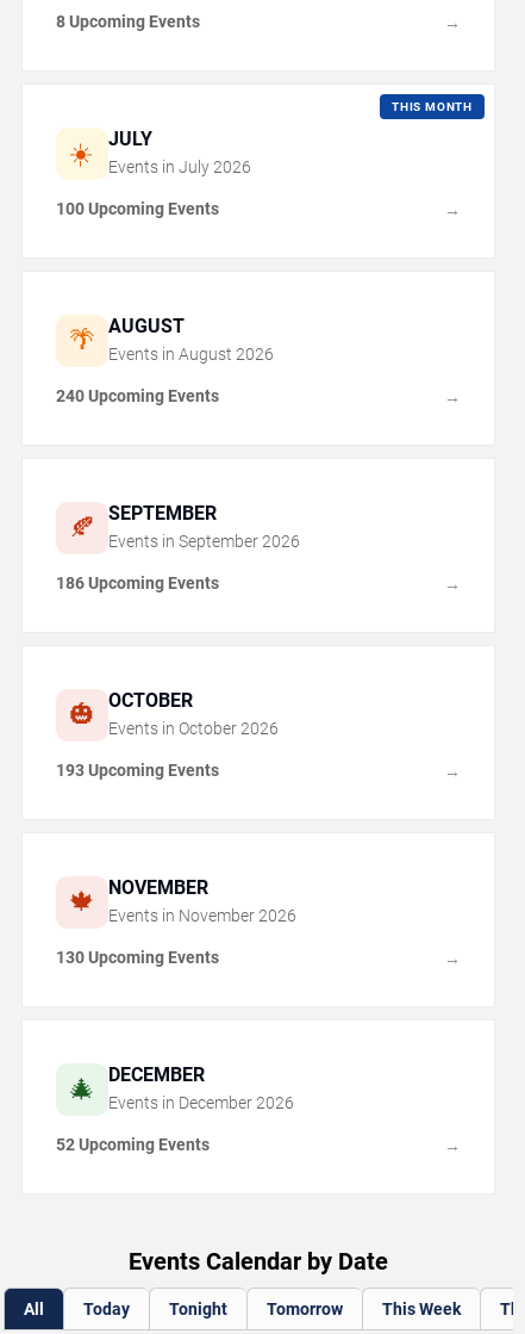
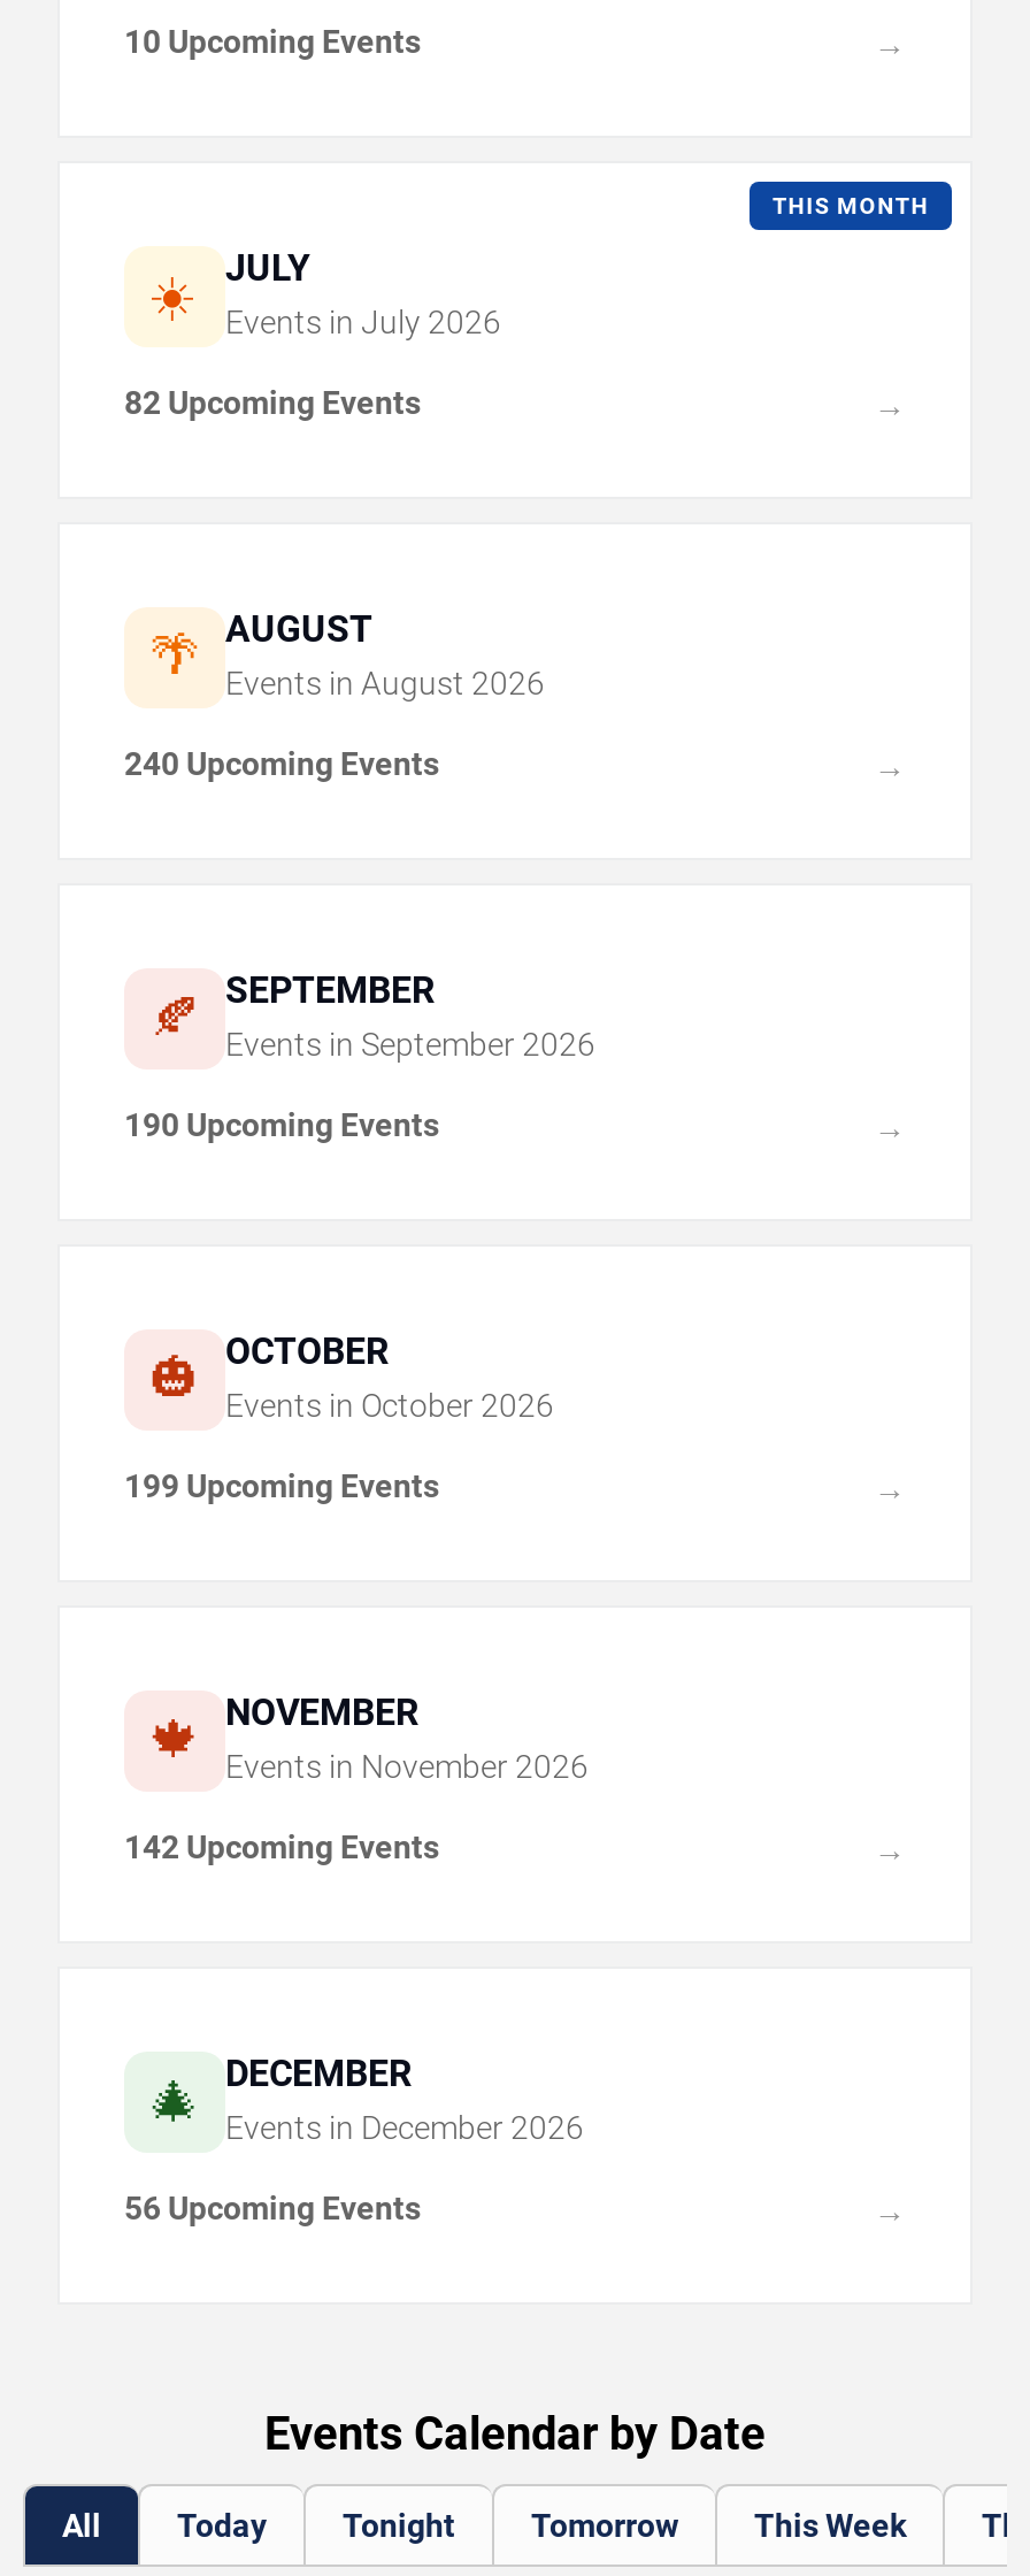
[56,13,200,32] 8 Upcoming Events -> [124,24,421,61] 10 Upcoming Events
[56,200,219,219] 100 Upcoming Events -> [124,385,421,422] 82 Upcoming Events
[56,574,219,593] 186 Upcoming Events -> [124,1107,439,1144] 190 Upcoming Events
[56,761,219,780] 193 Upcoming Events -> [124,1469,439,1505] 199 Upcoming Events
[56,948,219,967] 130 Upcoming Events -> [124,1830,439,1866] 142 Upcoming Events
[56,1136,210,1155] 52 Upcoming Events -> [124,2191,421,2228] 56 Upcoming Events

